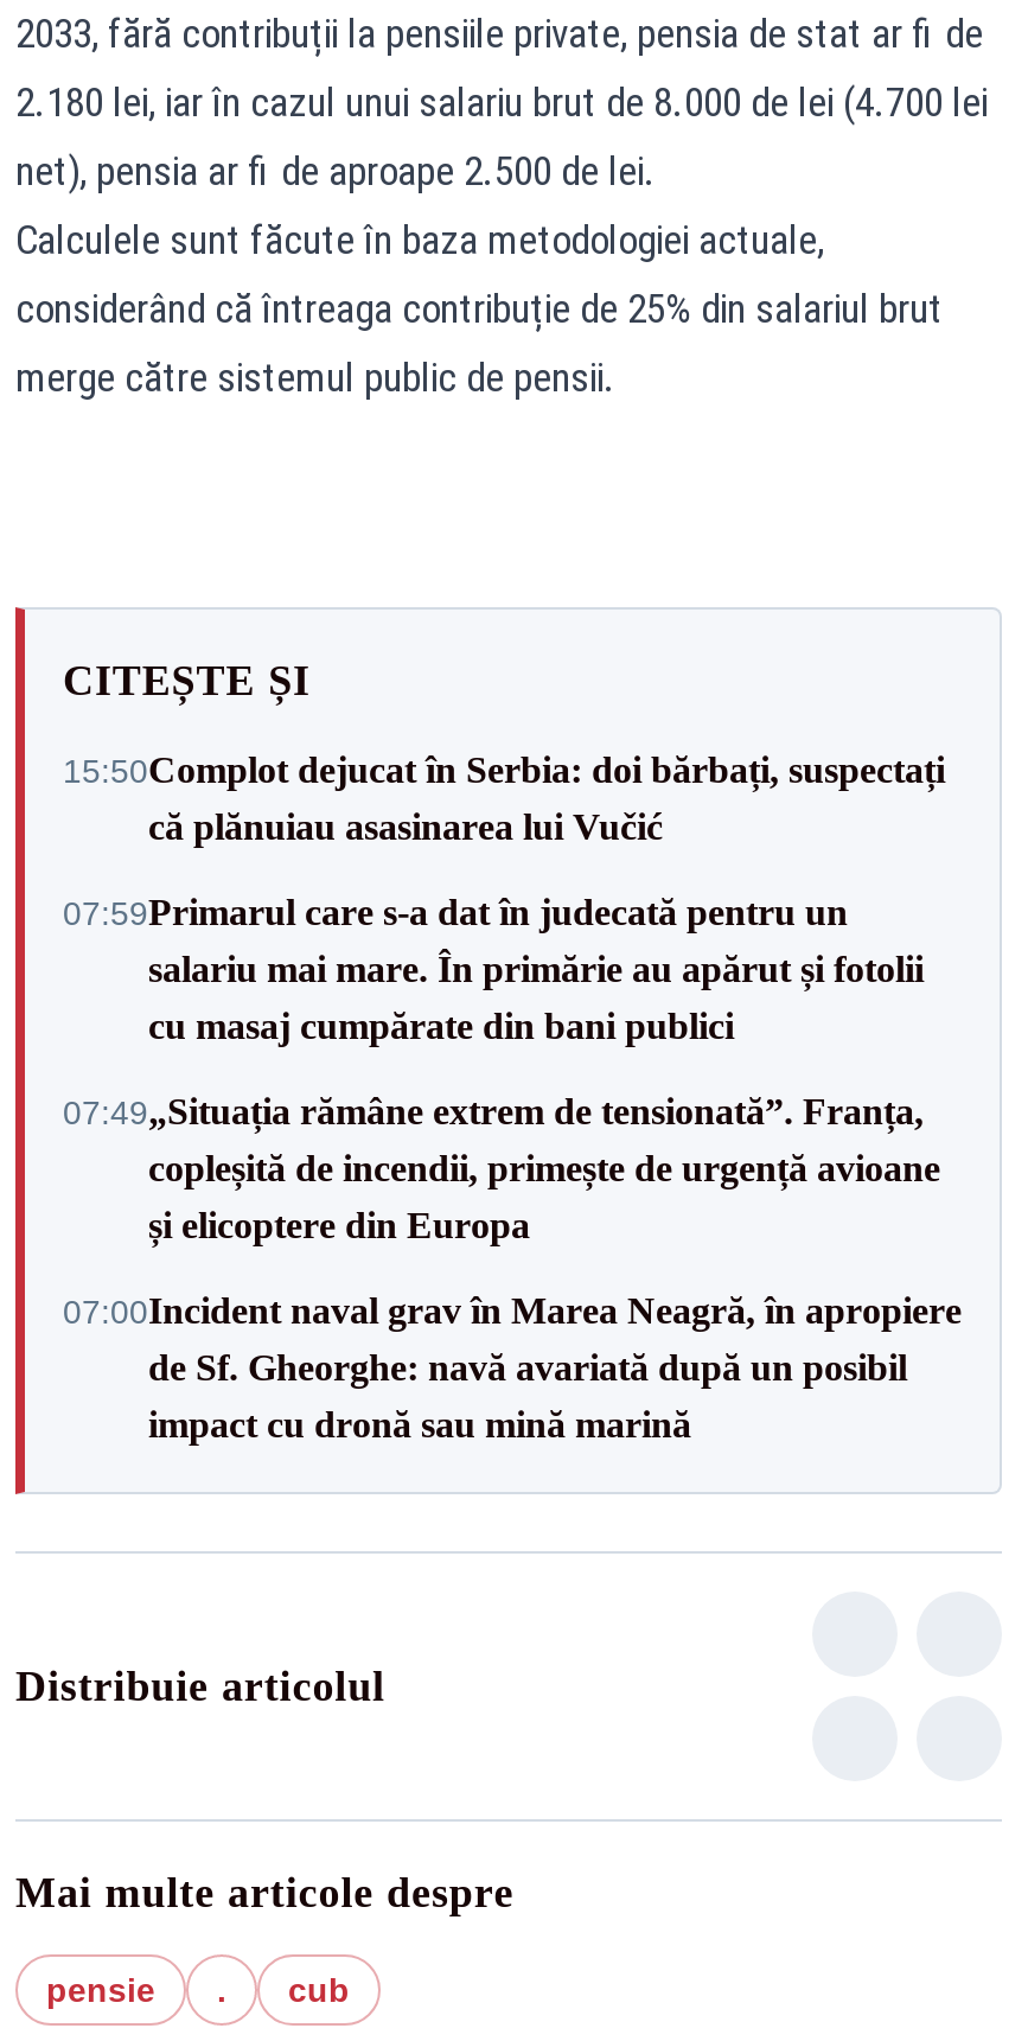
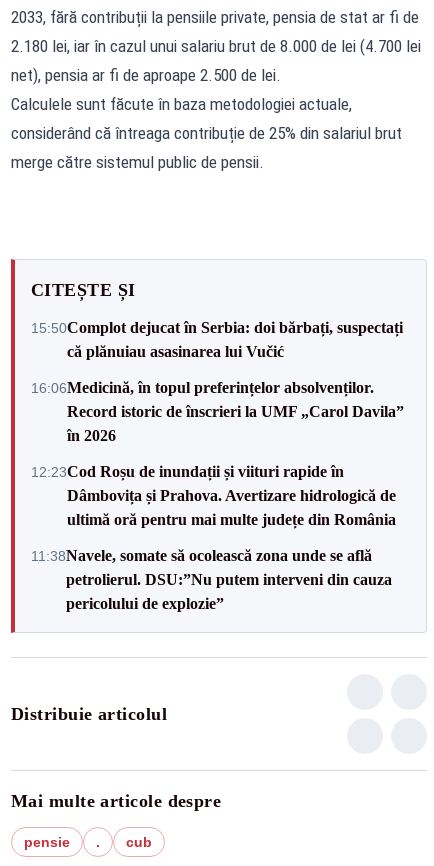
[63,892,924,1046] 07:59Primarul care s-a dat în judecată pentru un | salariu mai mare. În primărie au apărut și fotolii | cu masaj cumpărate din bani publici -> [31,378,404,443] 16:06Medicină, în topul preferințelor absolvenților. | Record istoric de înscrieri la UMF „Carol Davila” | în 2026
[63,1091,940,1245] 07:49„Situația rămâne extrem de tensionată”. Franța, | copleșită de incendii, primește de urgență avioane | și elicoptere din Europa -> [31,462,396,527] 12:23Cod Roșu de inundații și viituri rapide în | Dâmbovița și Prahova. Avertizare hidrologică de | ultimă oră pentru mai multe județe din România
[63,1290,962,1444] 07:00Incident naval grav în Marea Neagră, în apropiere | de Sf. Gheorghe: navă avariată după un posibil | impact cu dronă sau mină marină -> [31,546,392,611] 11:38Navele, somate să ocolească zona unde se află | petrolierul. DSU:”Nu putem interveni din cauza | pericolului de explozie”

